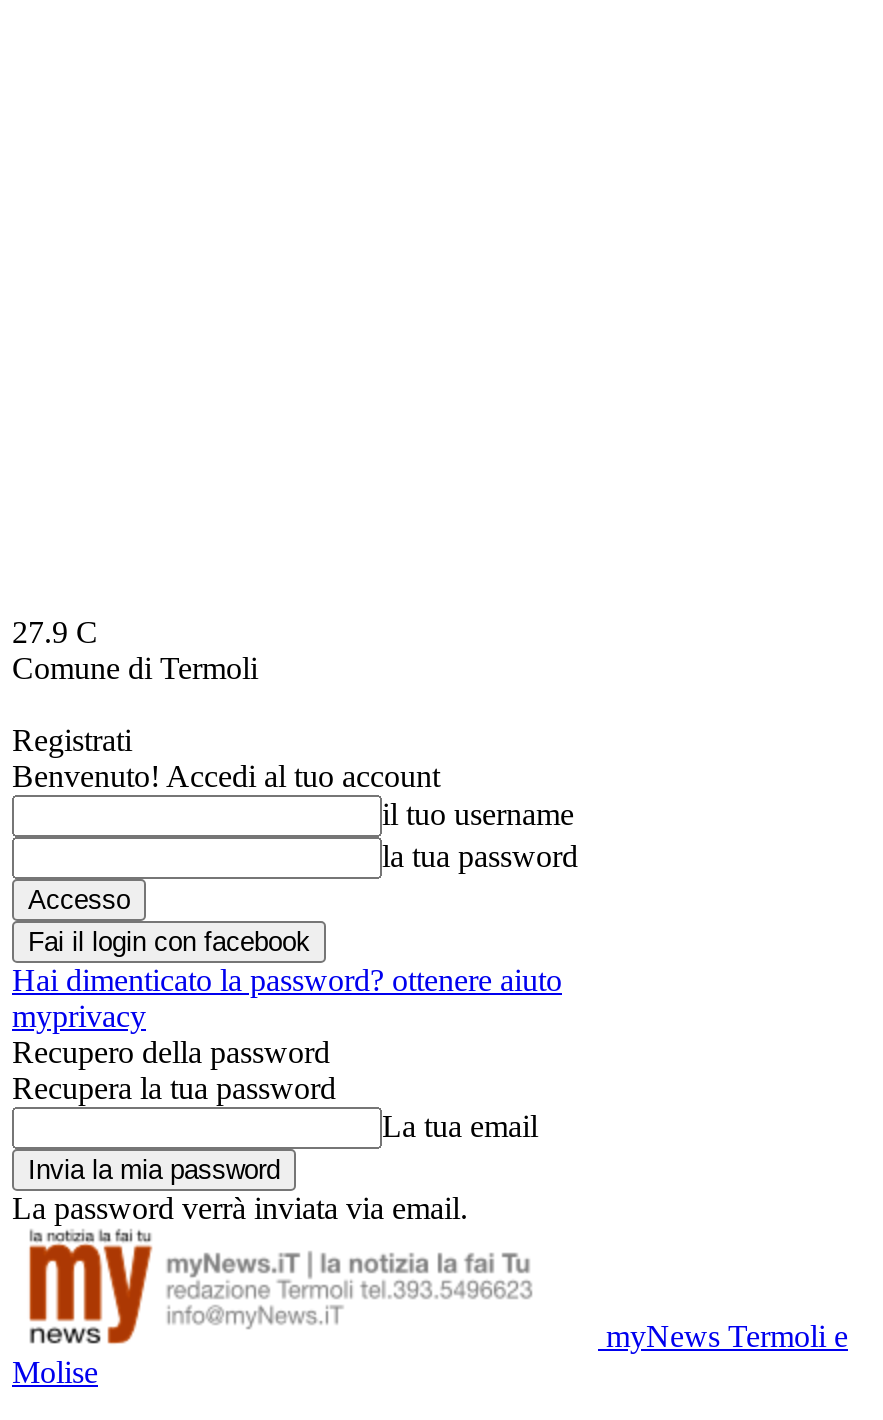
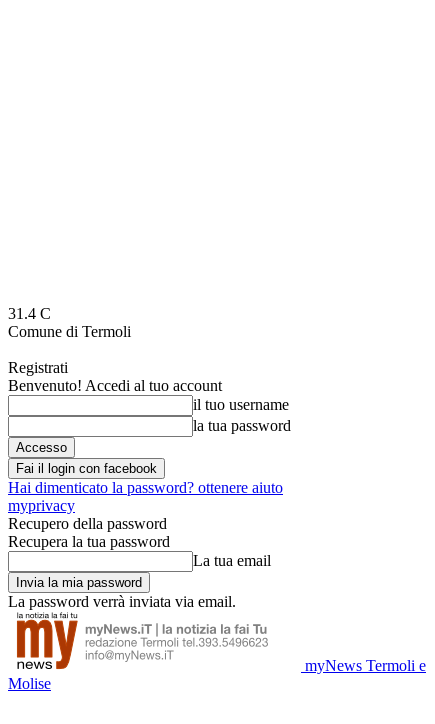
[12,615,98,649] 27.9 C -> [8,305,51,322] 31.4 C

